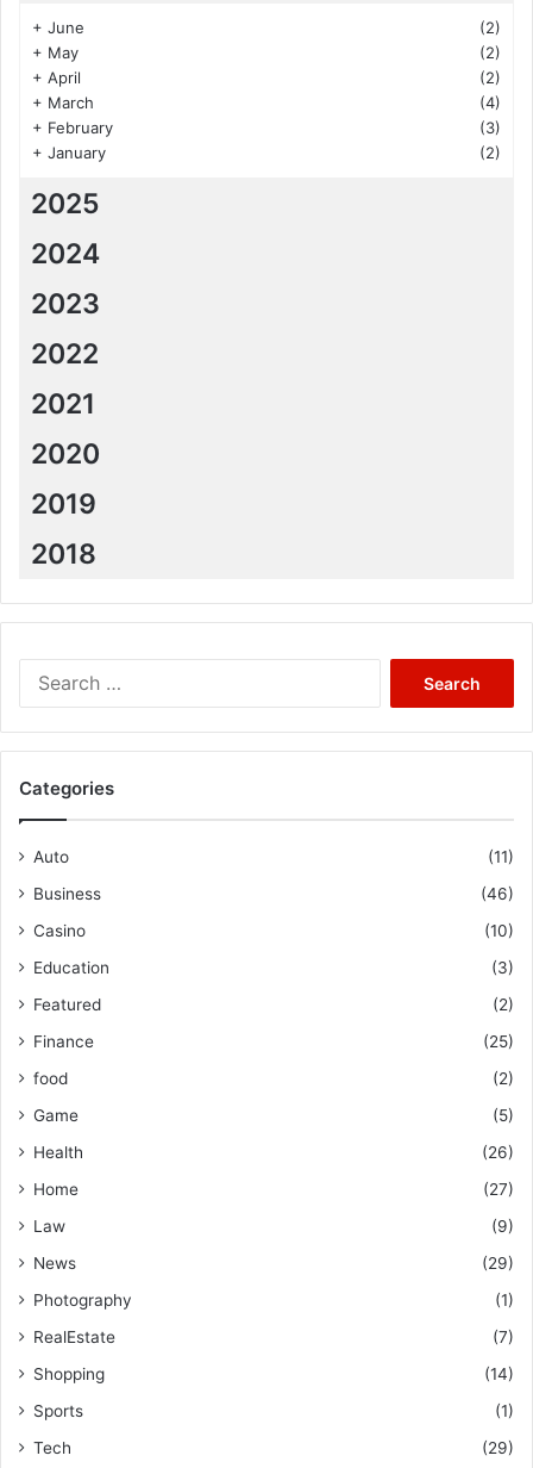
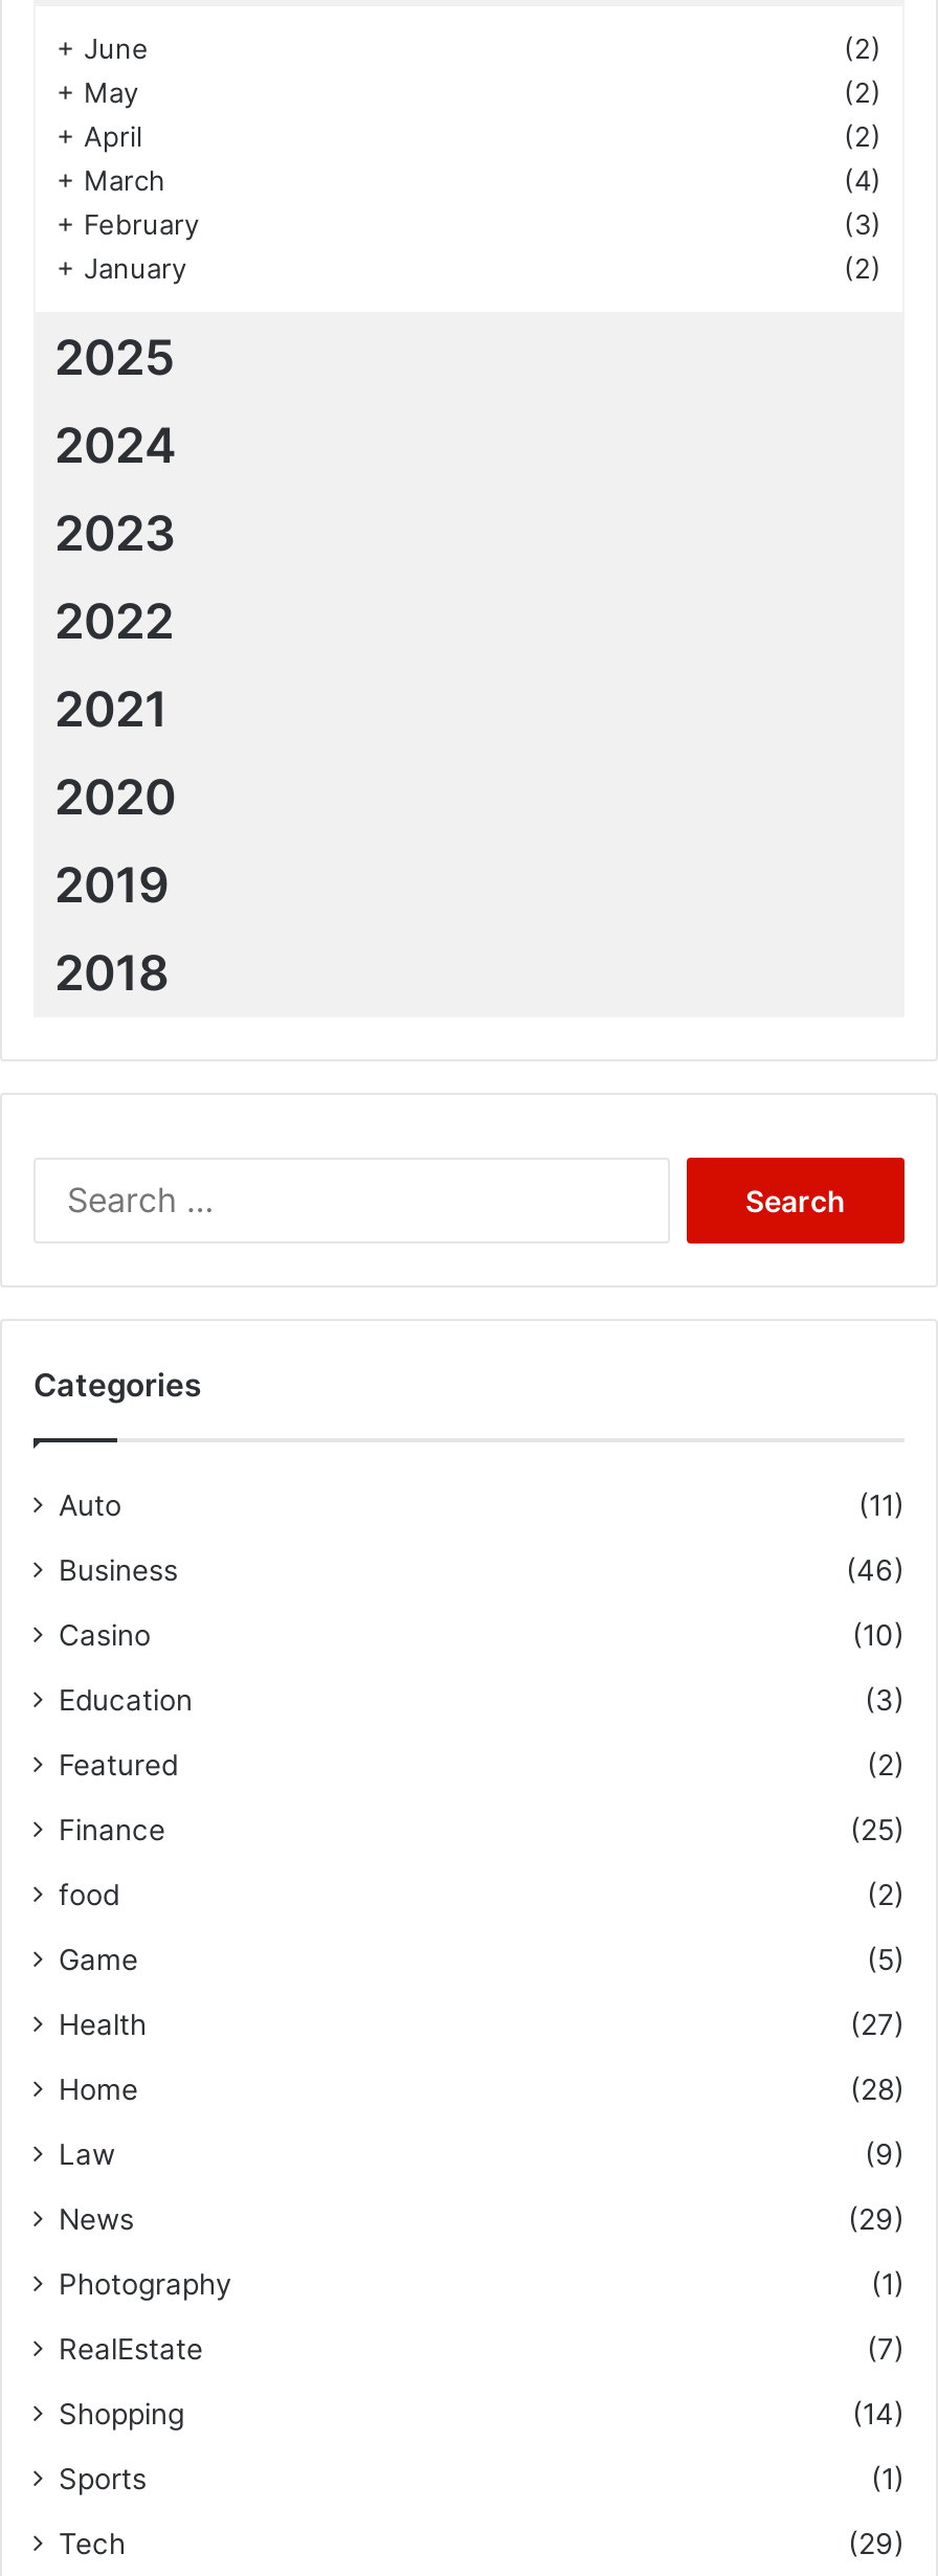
[482,1143,514,1162] (26) -> [850,2007,904,2041] (27)
[483,1180,514,1199] (27) -> [850,2072,904,2106] (28)

